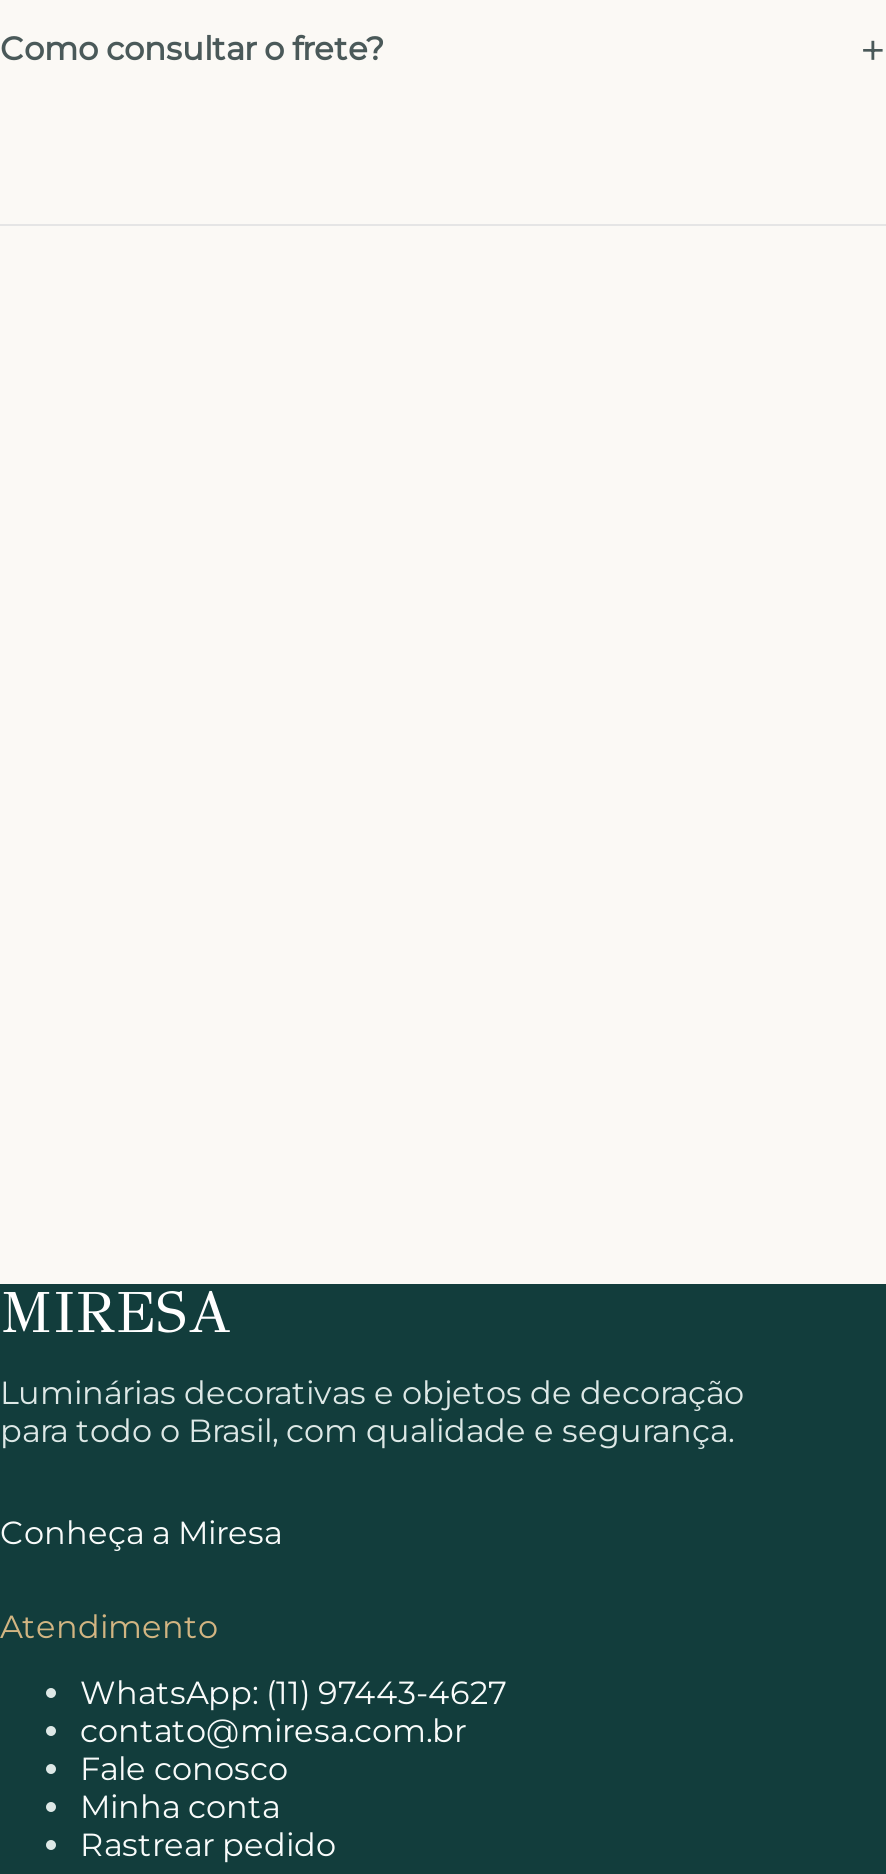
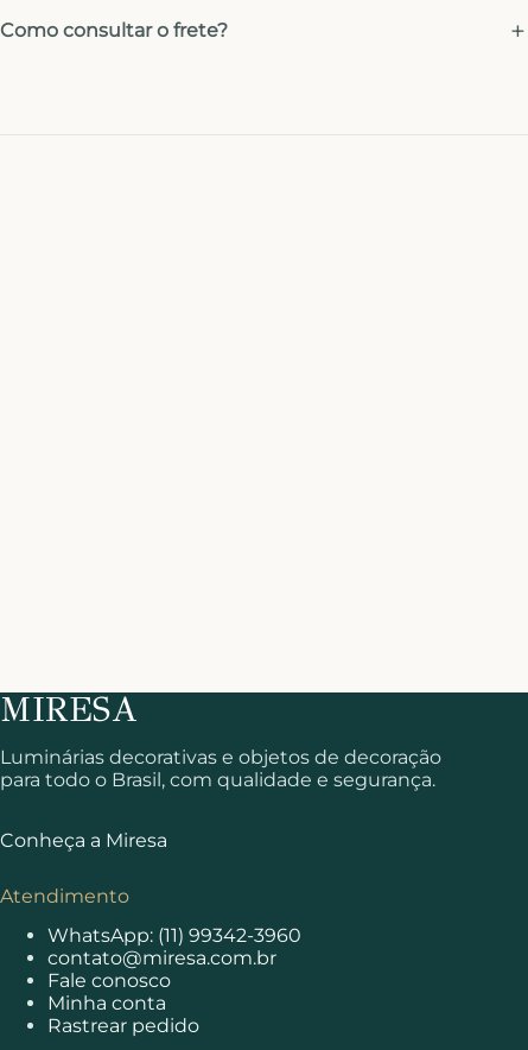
[80,1675,506,1713] WhatsApp: (11) 97443-4627 -> [47,924,301,947] WhatsApp: (11) 99342-3960

